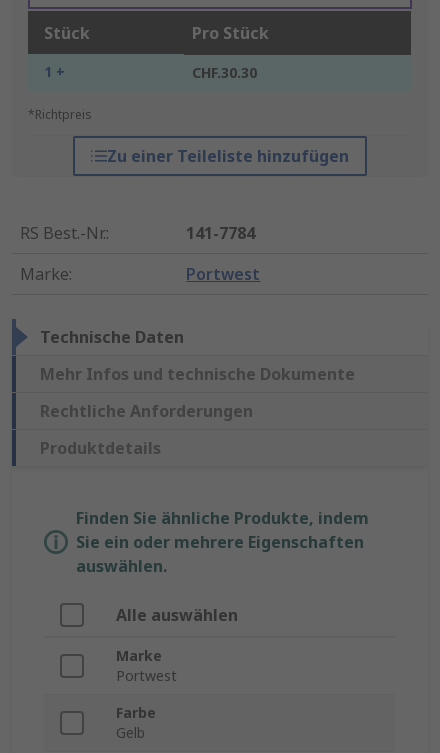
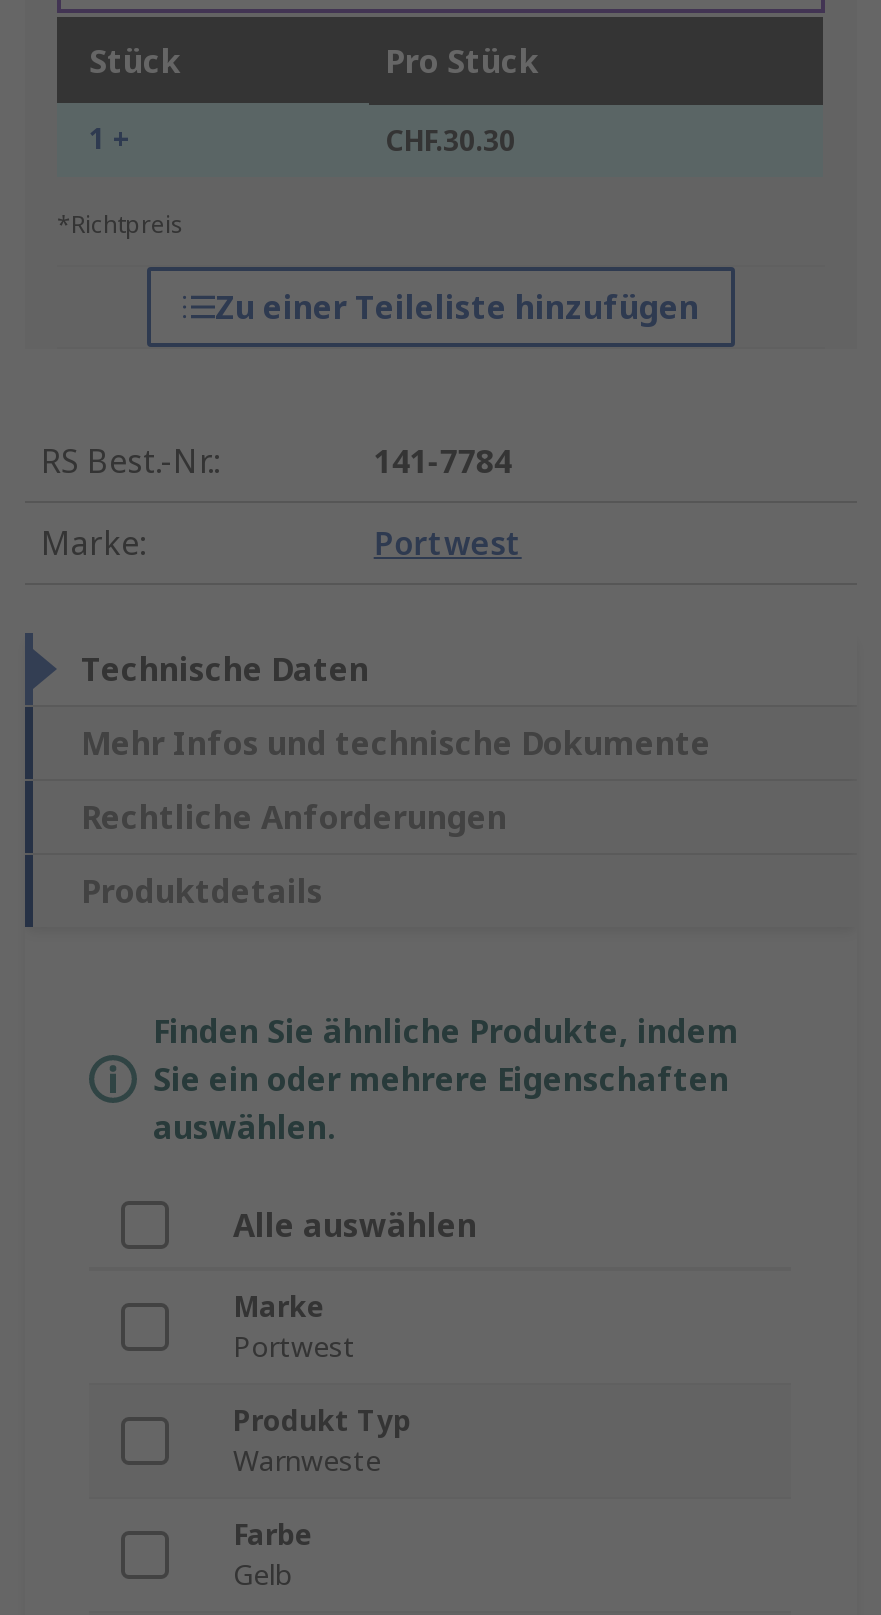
none -> [233,1402,411,1480] Produkt Typ | Warnweste

